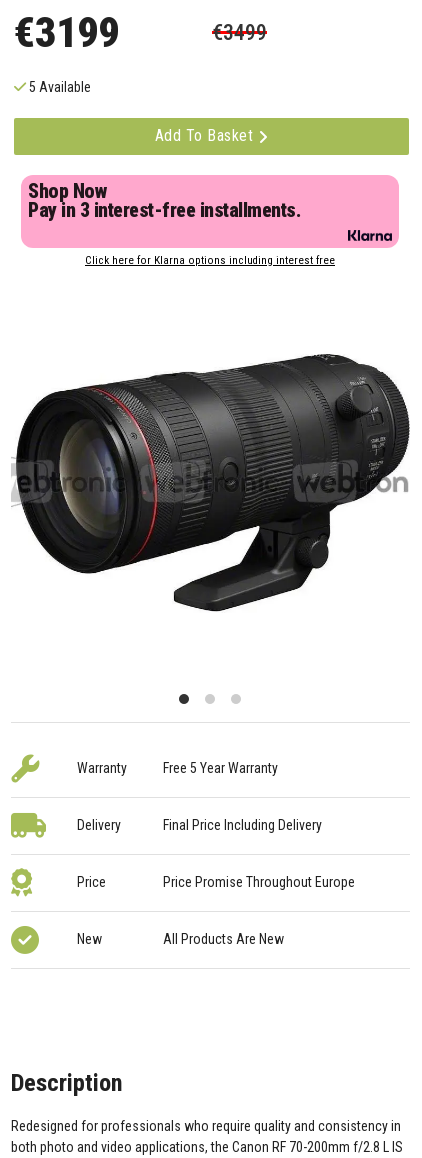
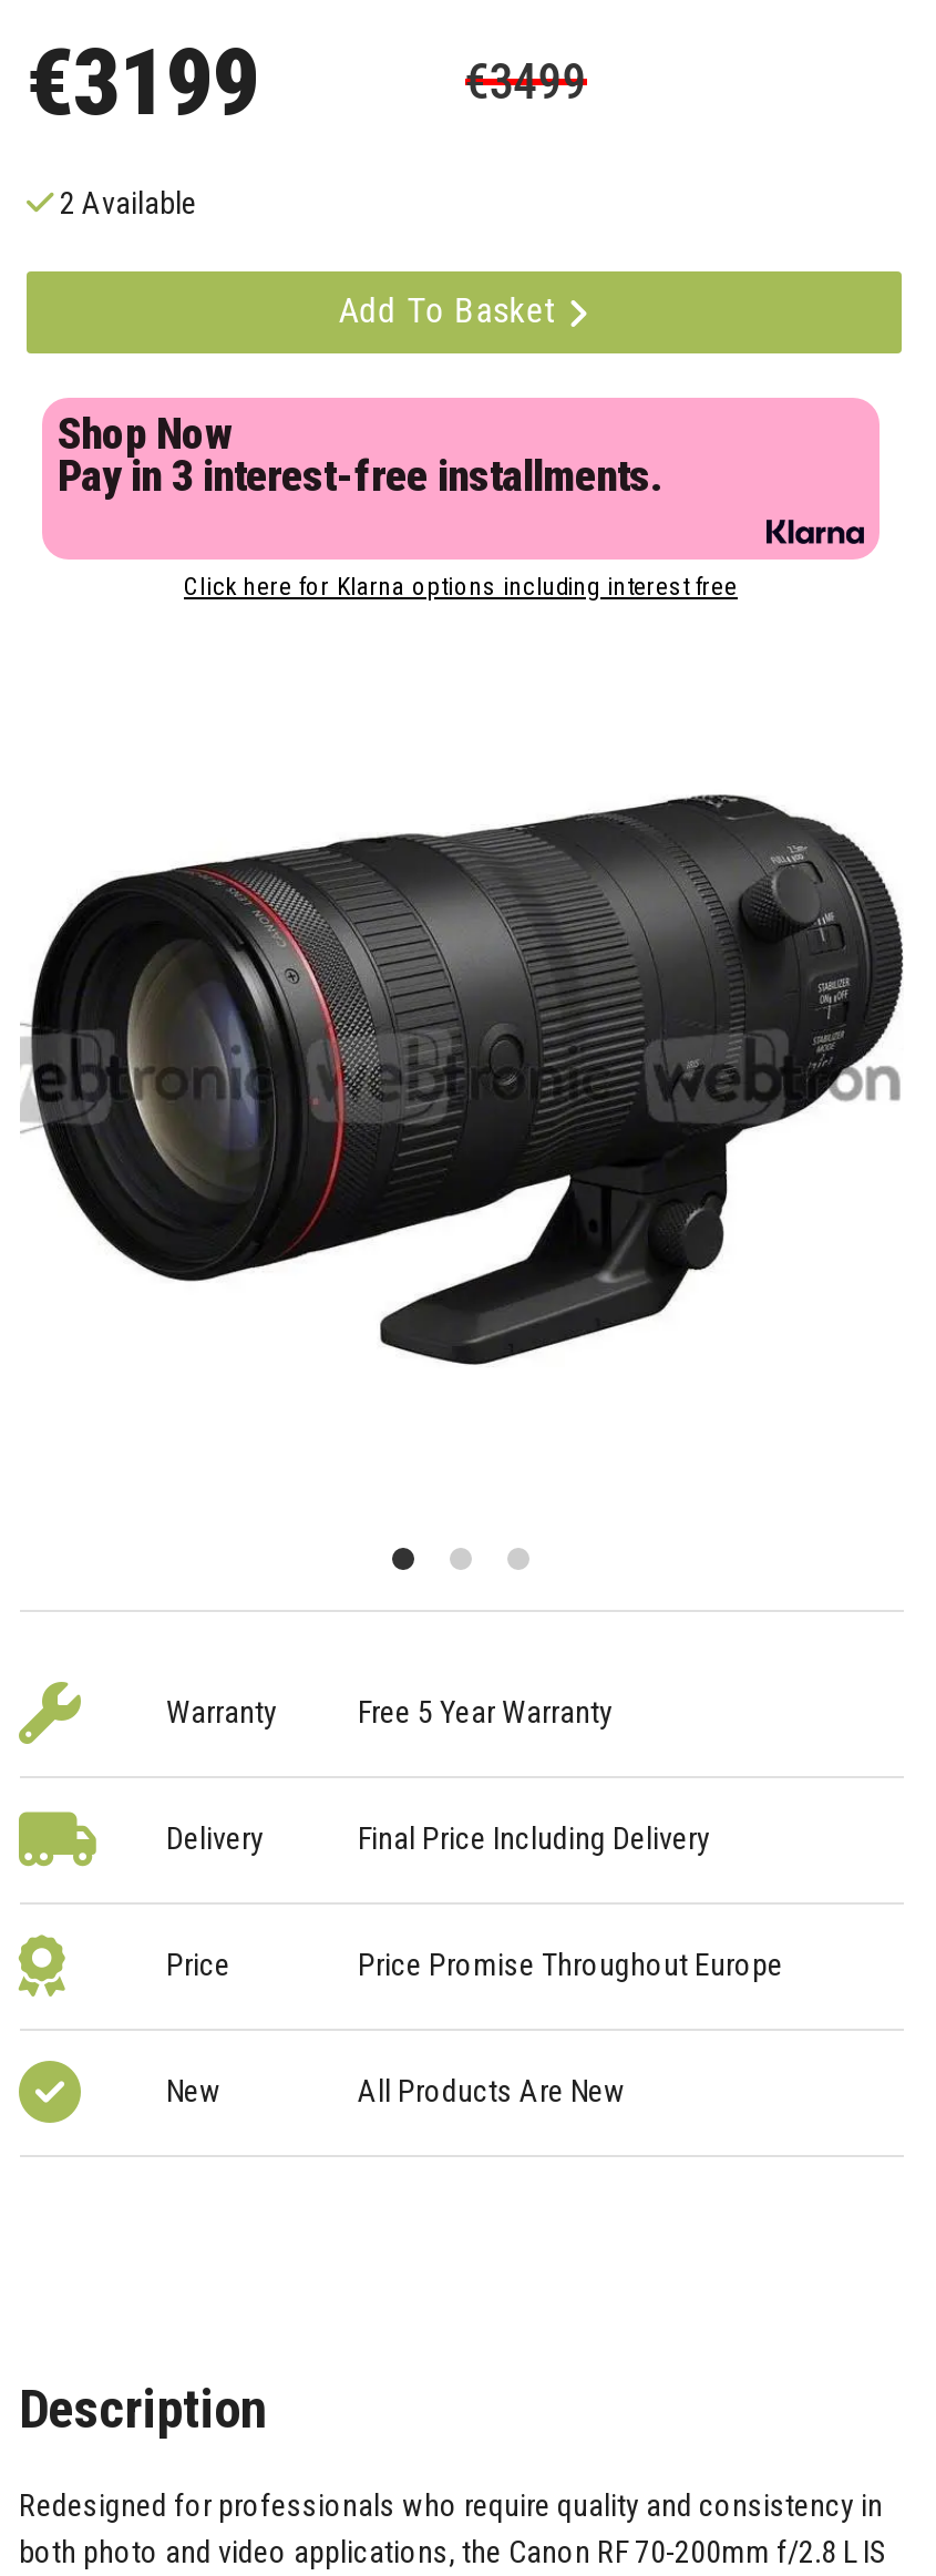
[26,79,91,95] 5 Available -> [53,186,197,221] 2 Available

